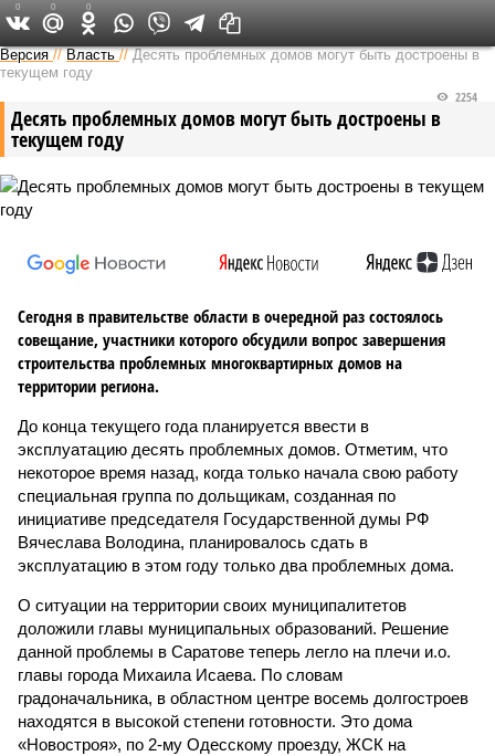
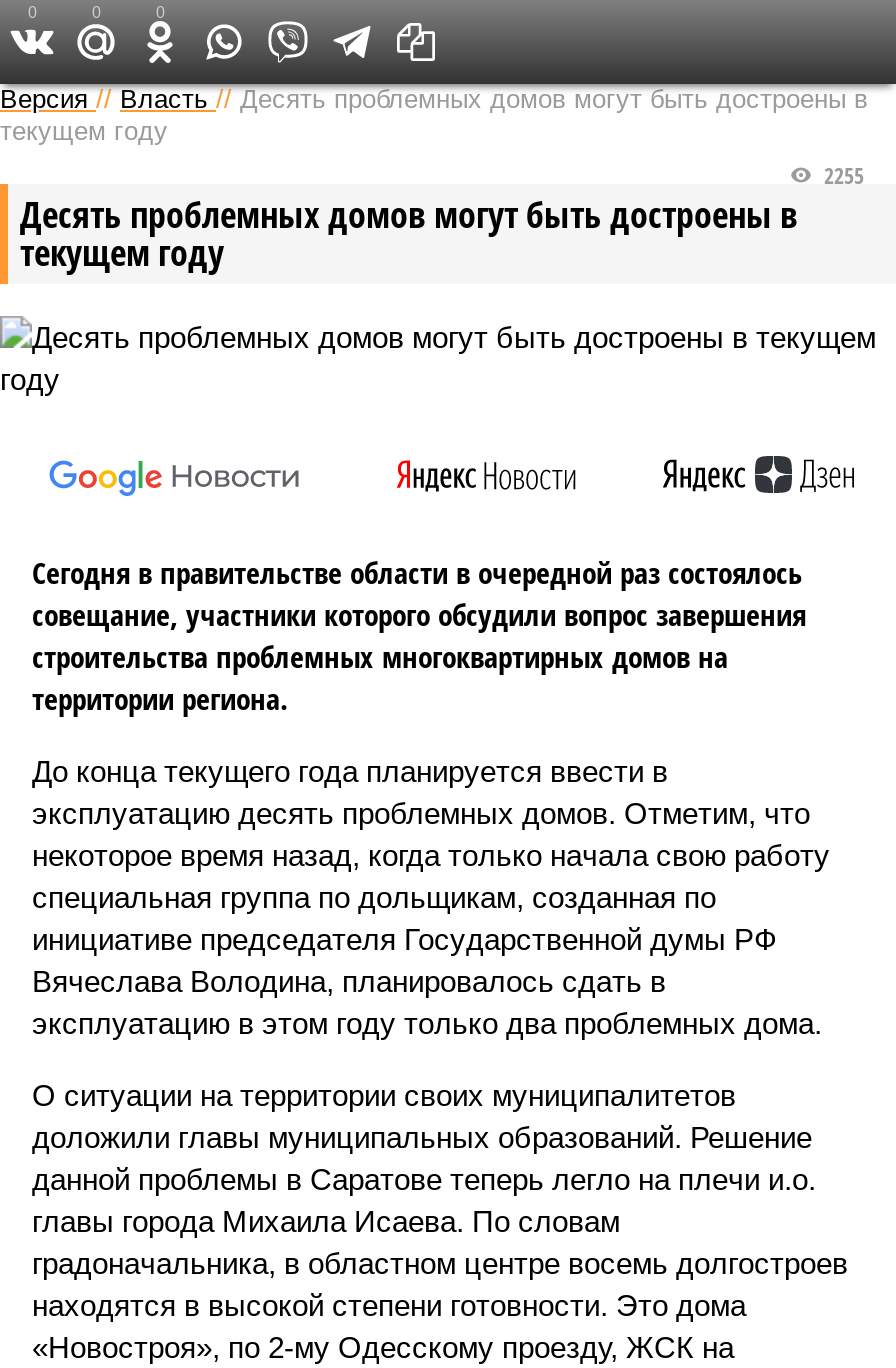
[452,88,477,105] 2254 -> [818,160,864,190] 2255

